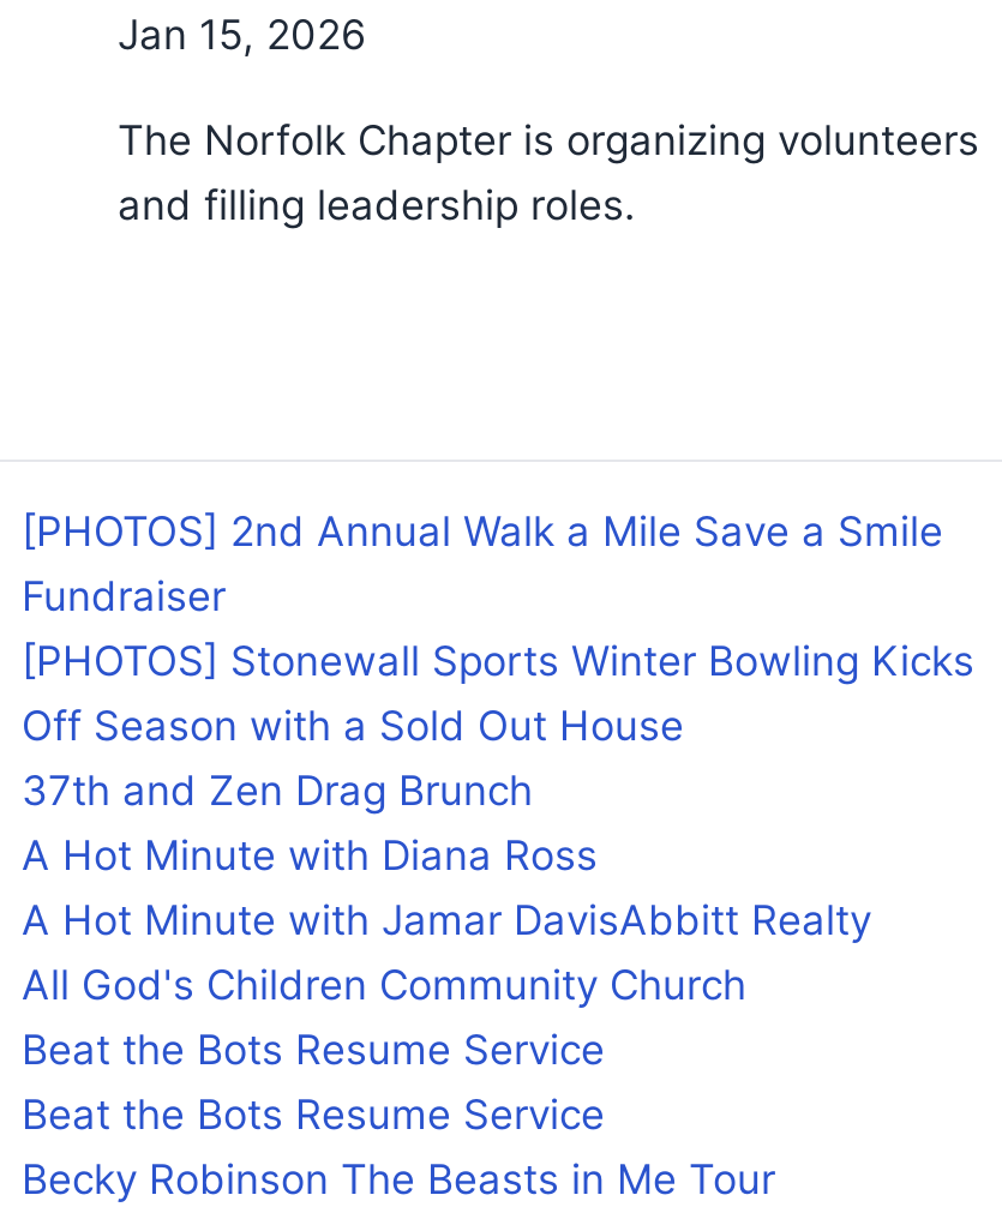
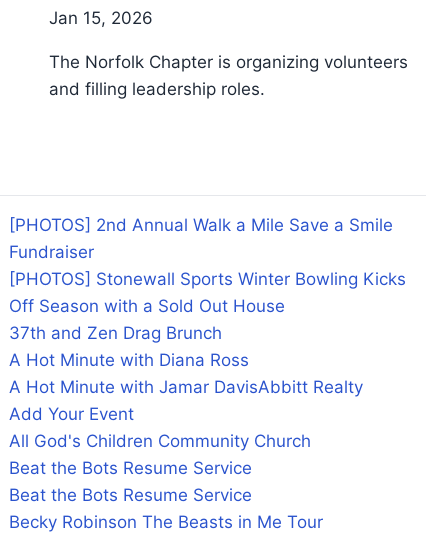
none -> [9,404,134,424] Add Your Event

